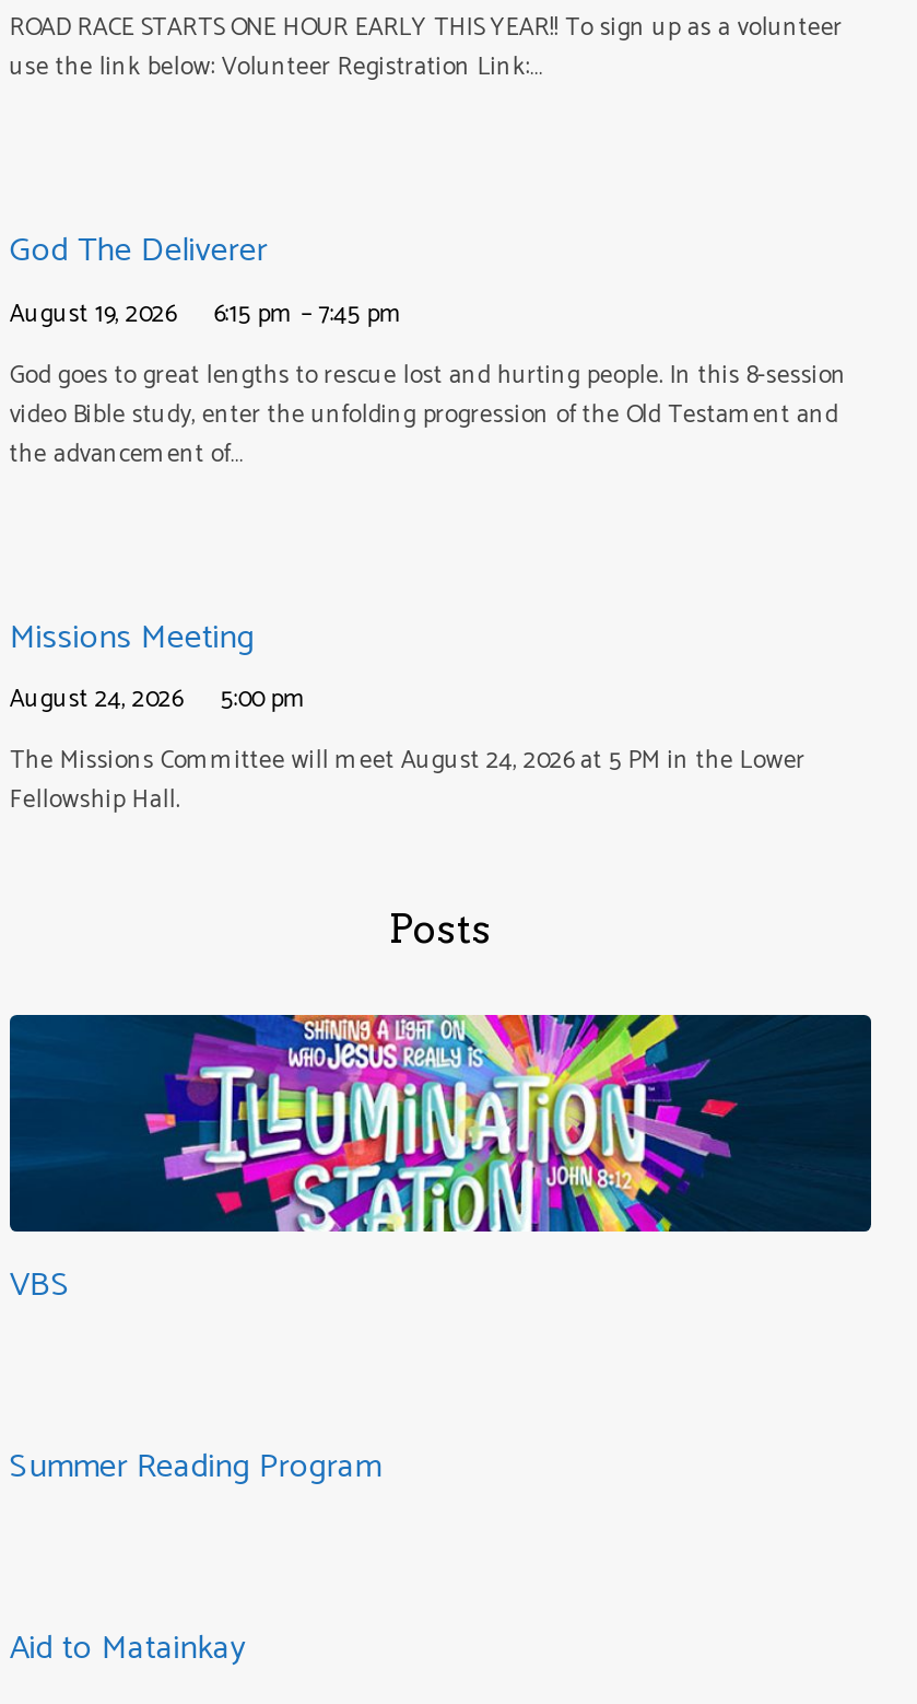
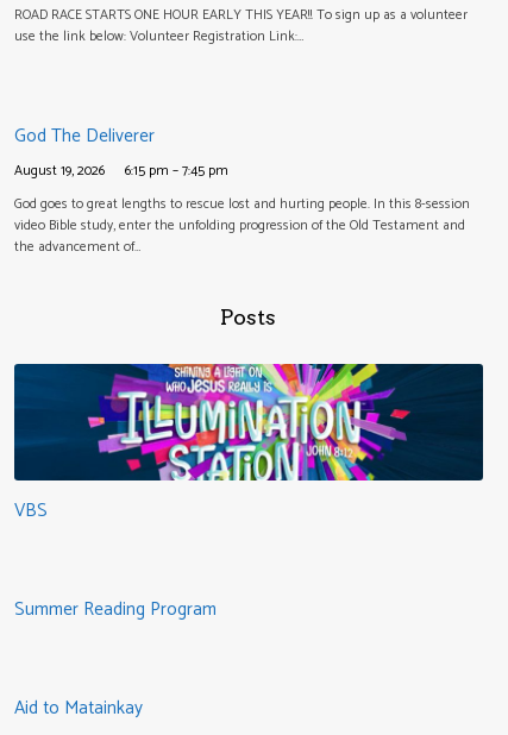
[10,610,805,821] Missions Meeting | August 24, 2026 | 5:00 pm | The Missions Committee will meet August 24, 2026 at 5 PM in the Lower | Fellowship Hall. -> none

